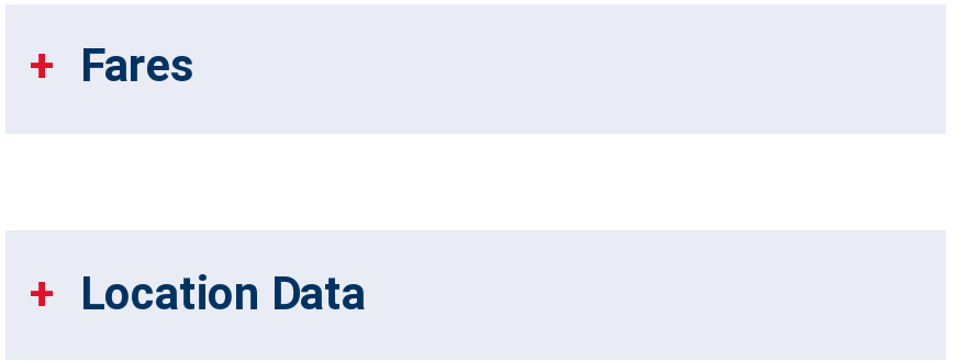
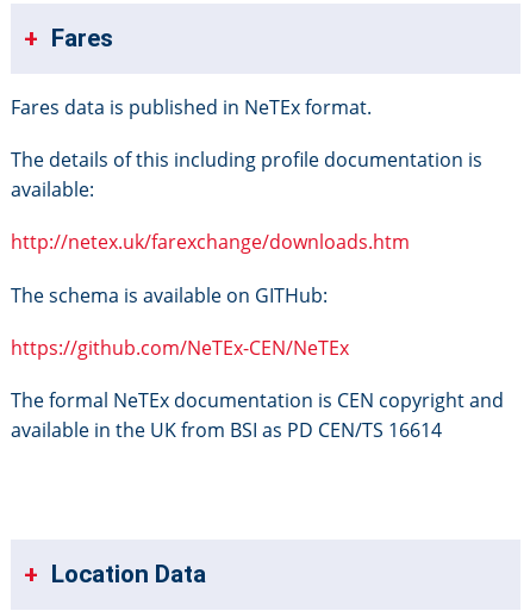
none -> [11,94,504,443] Fares data is published in NeTEx format. | The details of this including profile documentation is | available: | http://netex.uk/farexchange/downloads.htm | The schema is available on GITHub: | https://github.com/NeTEx-CEN/NeTEx | The formal NeTEx documentation is CEN copyright and | available in the UK from BSI as PD CEN/TS 16614

